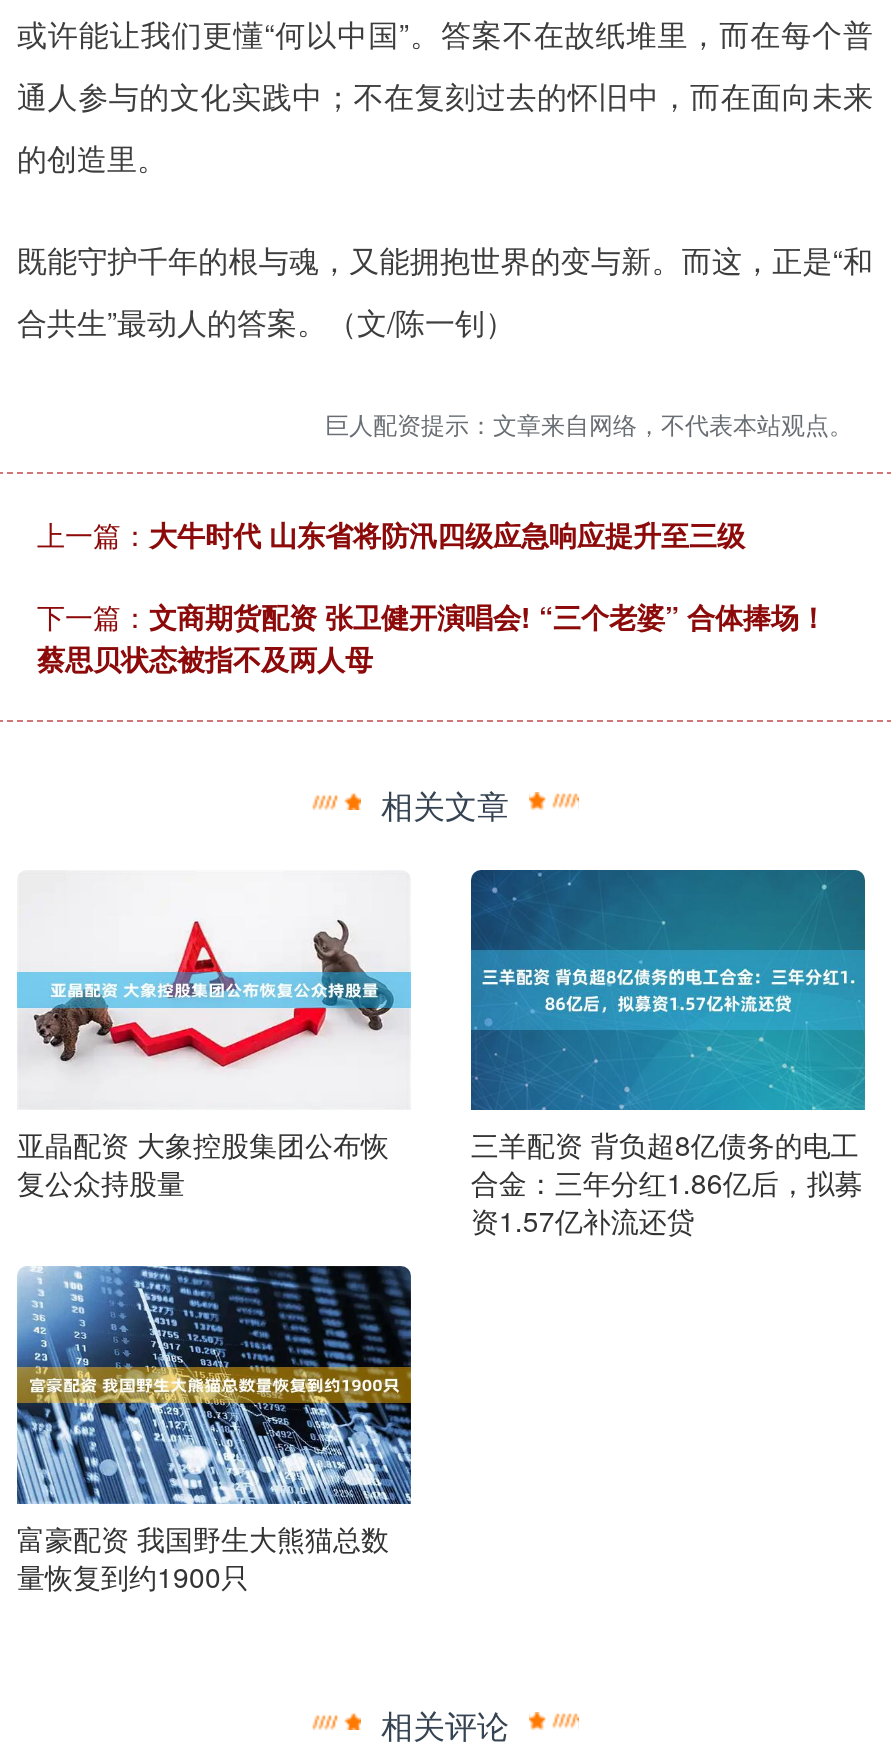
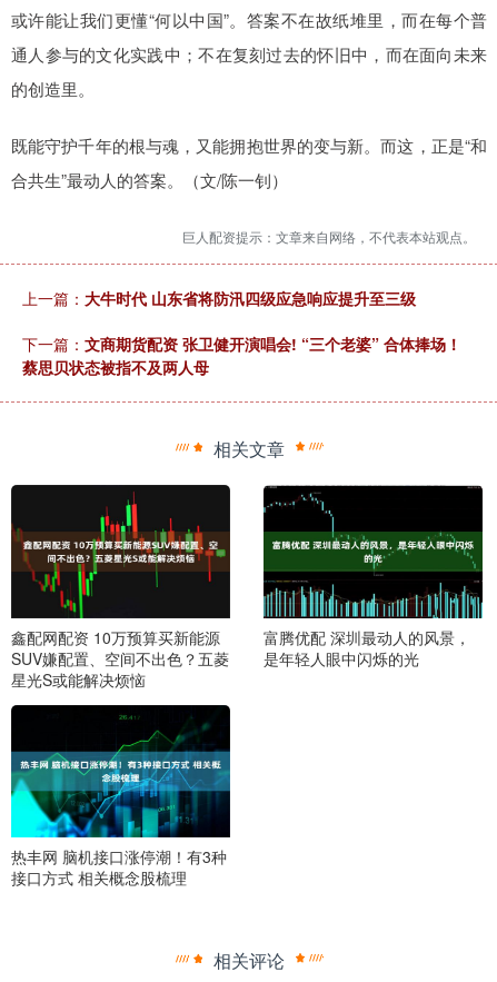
[15,870,413,1202] [image] | 亚晶配资 大象控股集团公布恢 | 复公众持股量 -> [10,484,231,690] [image] | 鑫配网配资 10万预算买新能源 | SUV嫌配置、空间不出色？五菱 | 星光S或能解决烦恼
[469,868,867,1240] [image] | 三羊配资 背负超8亿债务的电工 | 合金：三年分红1.86亿后，拟募 | 资1.57亿补流还贷 -> [262,485,484,669] [image] | 富腾优配 深圳最动人的风景， | 是年轻人眼中闪烁的光
[15,1264,413,1596] [image] | 富豪配资 我国野生大熊猫总数 | 量恢复到约1900只 -> [10,704,231,889] [image] | 热丰网 脑机接口涨停潮！有3种 | 接口方式 相关概念股梳理

